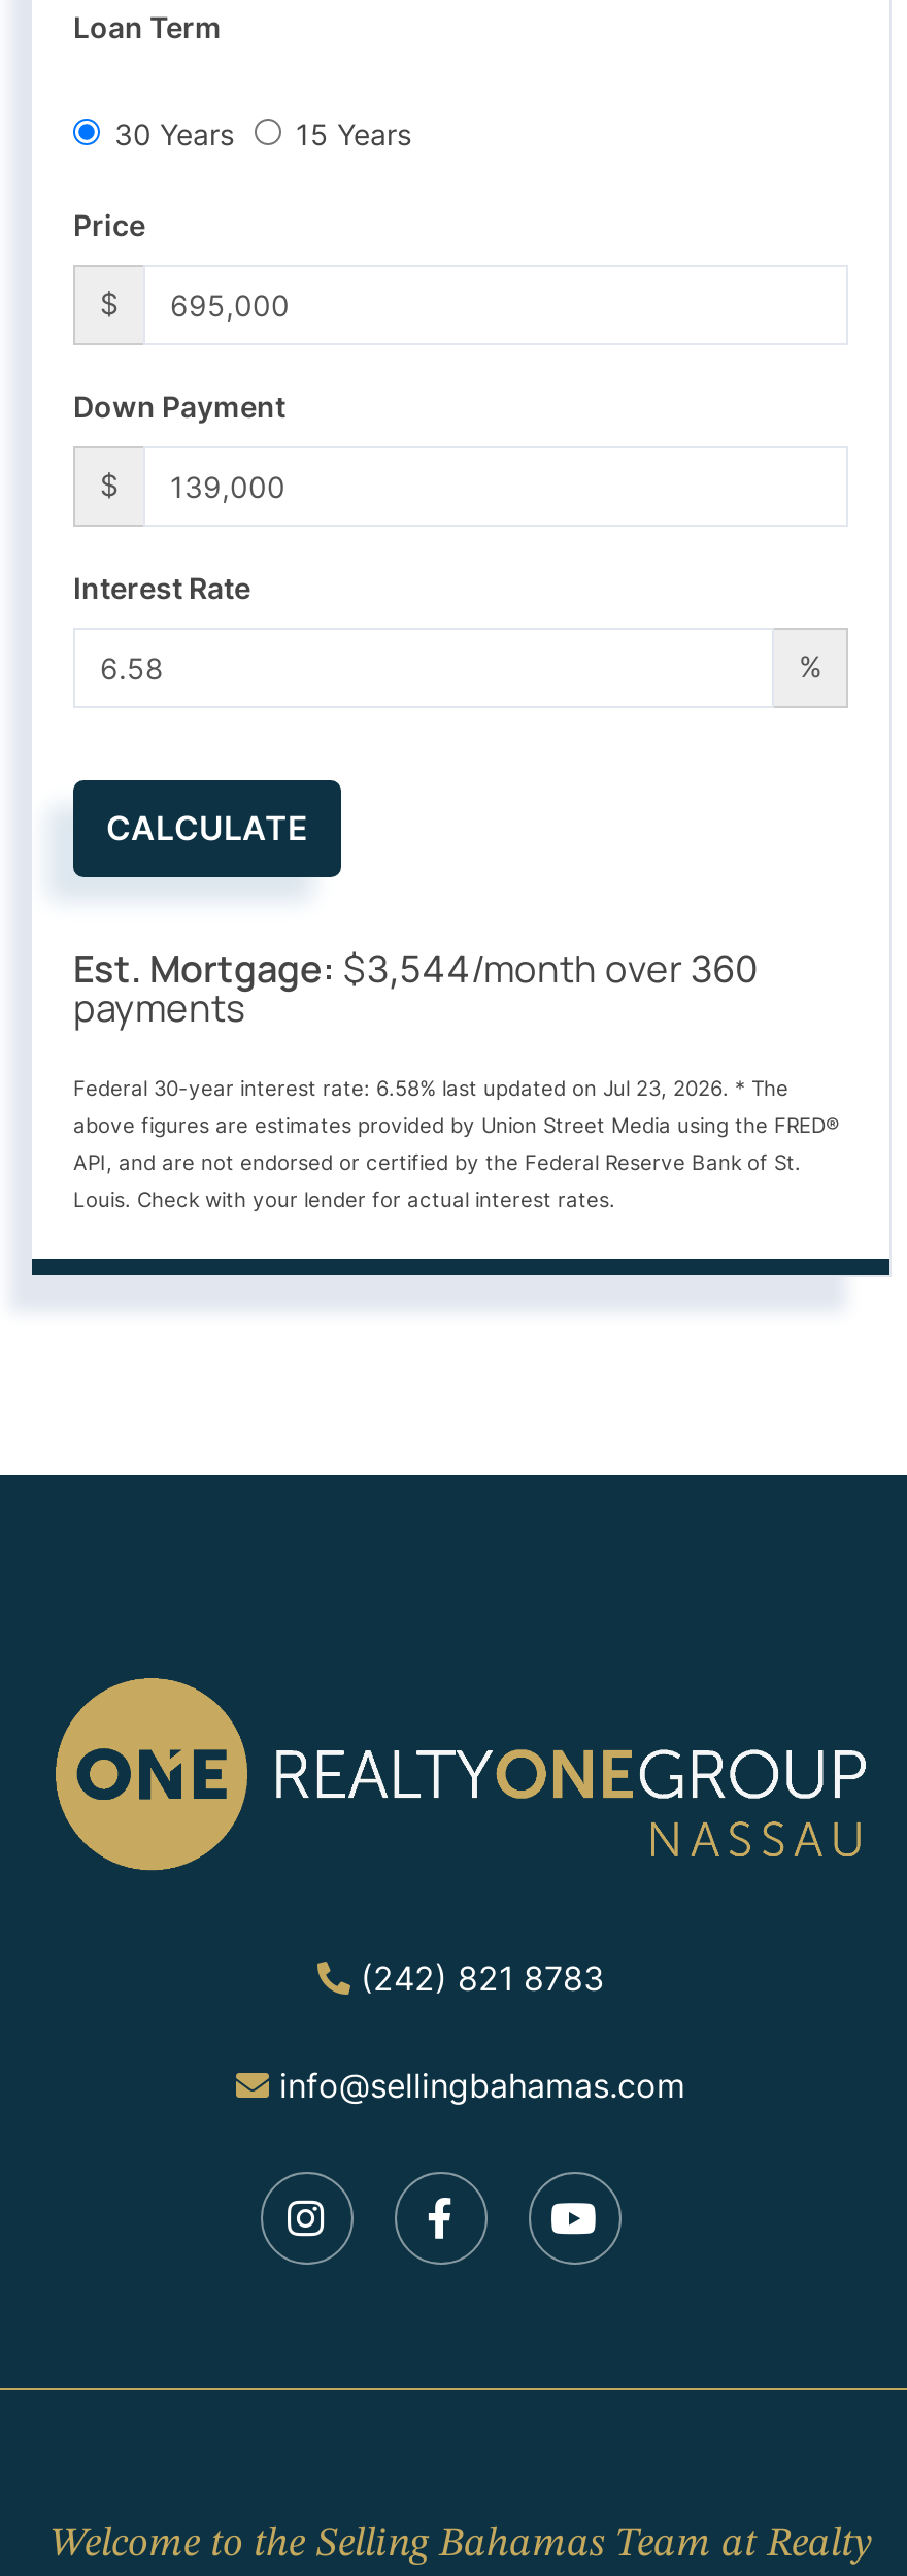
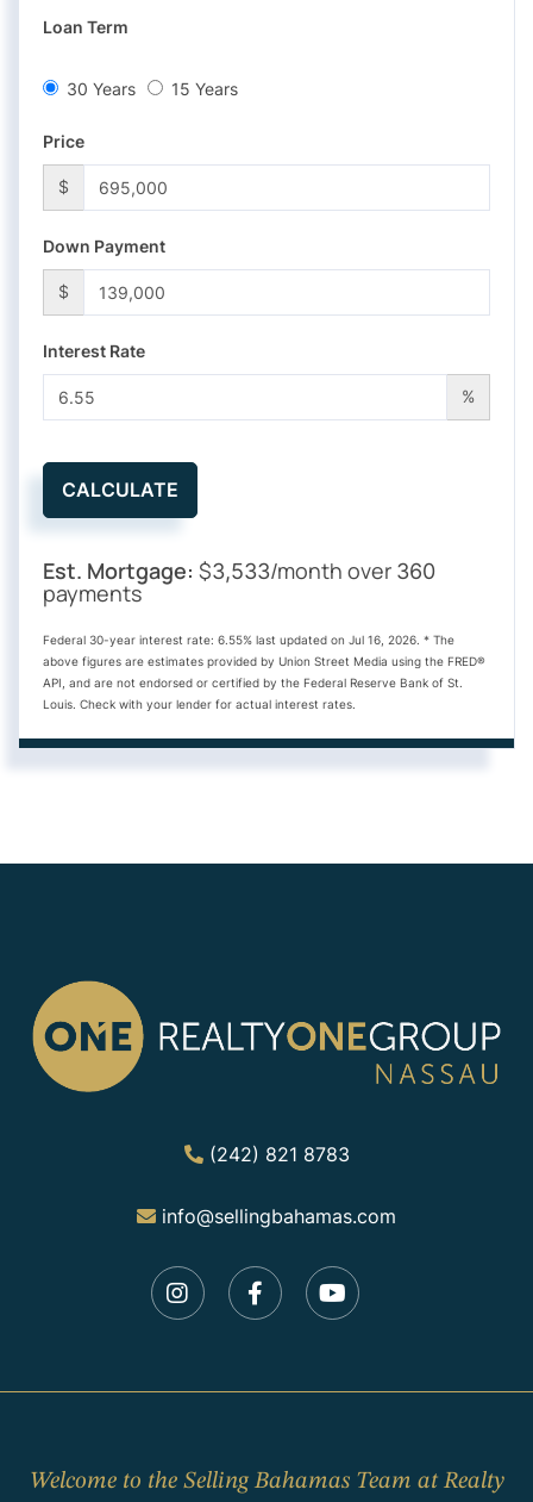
[73,944,758,993] Est. Mortgage: $3,544/month over 360 -> [43,557,435,585] Est. Mortgage: $3,533/month over 360
[73,1076,788,1101] Federal 30-year interest rate: 6.58% last updated on Jul 23, 2026. * The -> [43,633,454,647] Federal 30-year interest rate: 6.55% last updated on Jul 16, 2026. * The

